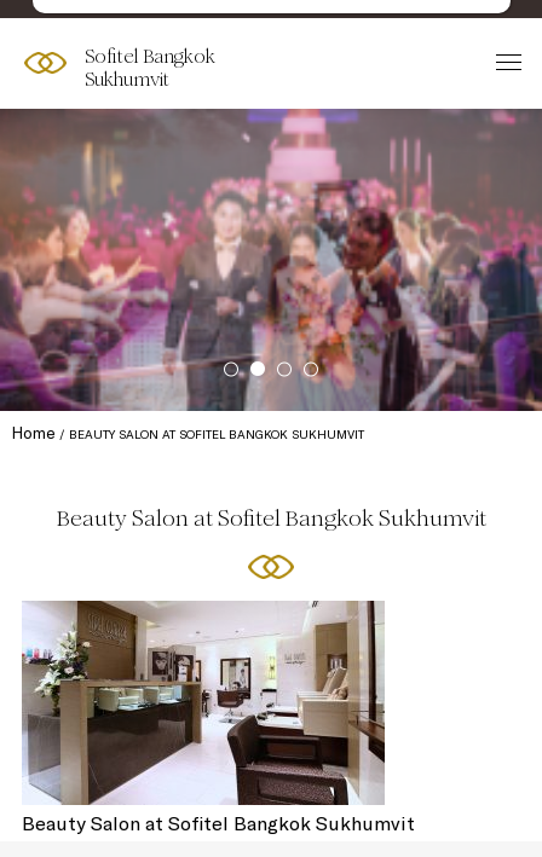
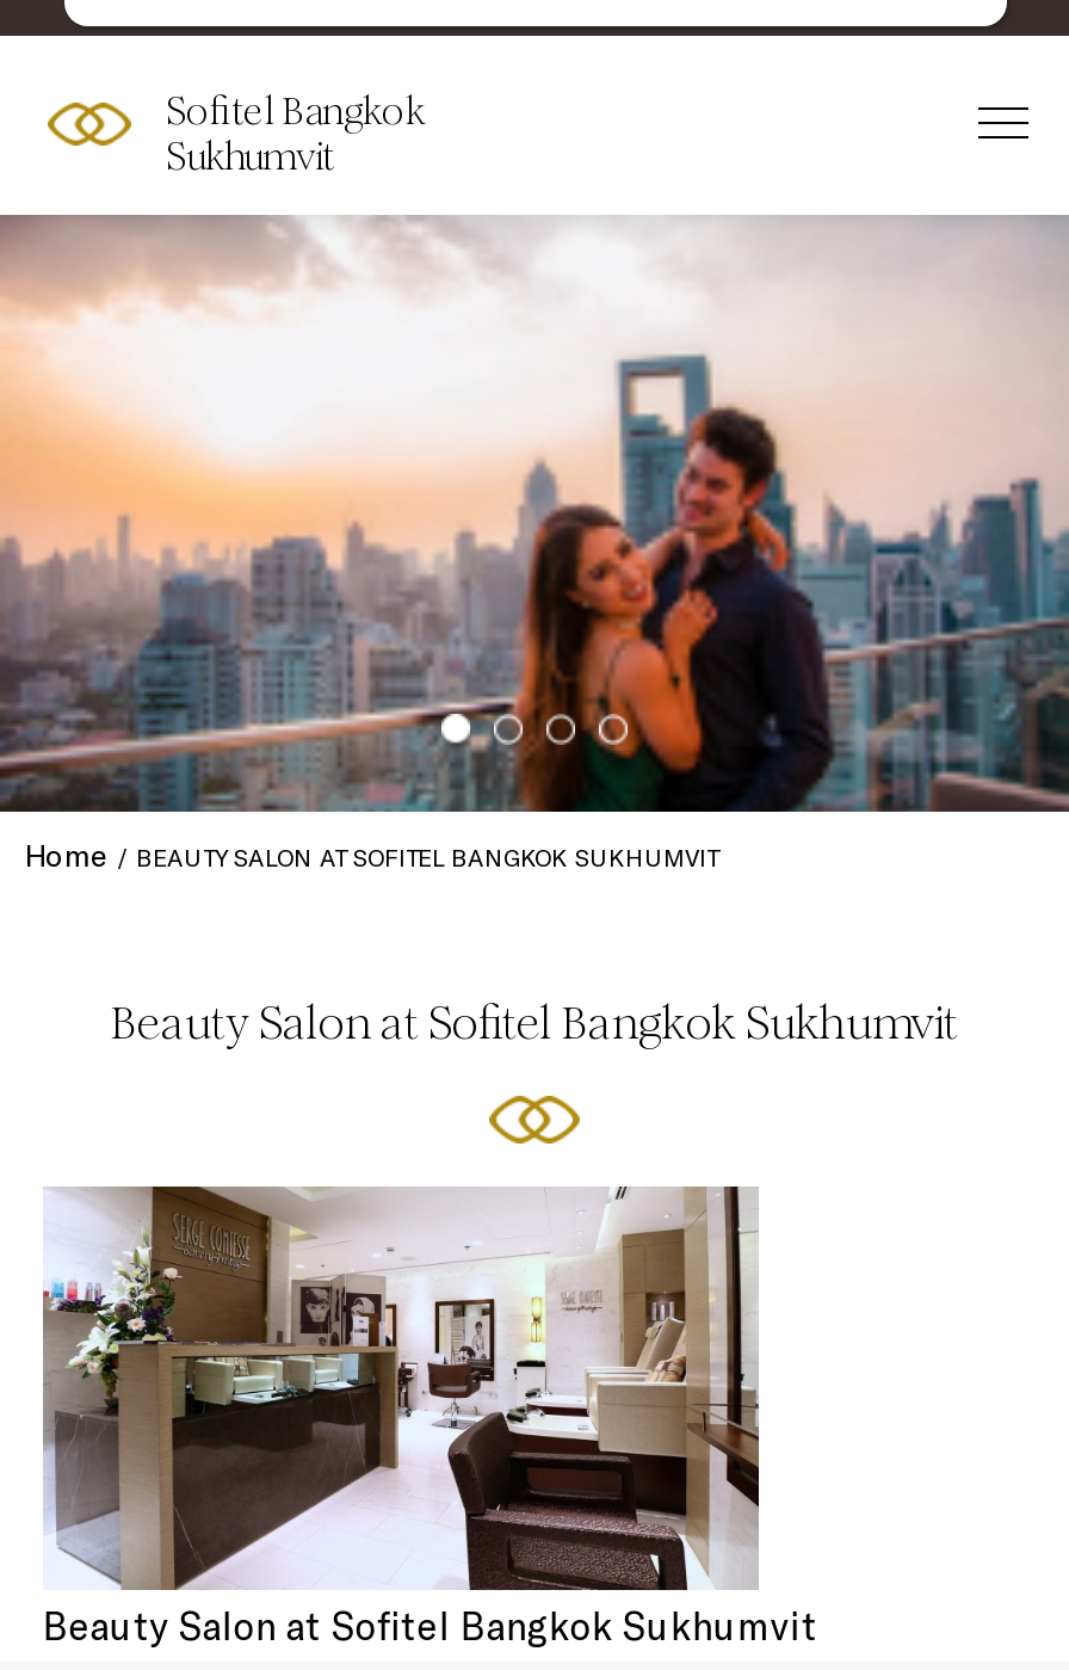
[4,109,538,412] [image] -> [7,215,1062,812] [image]

